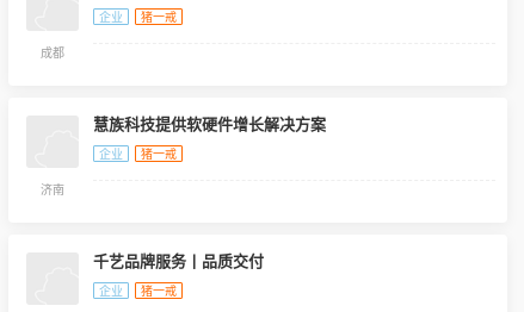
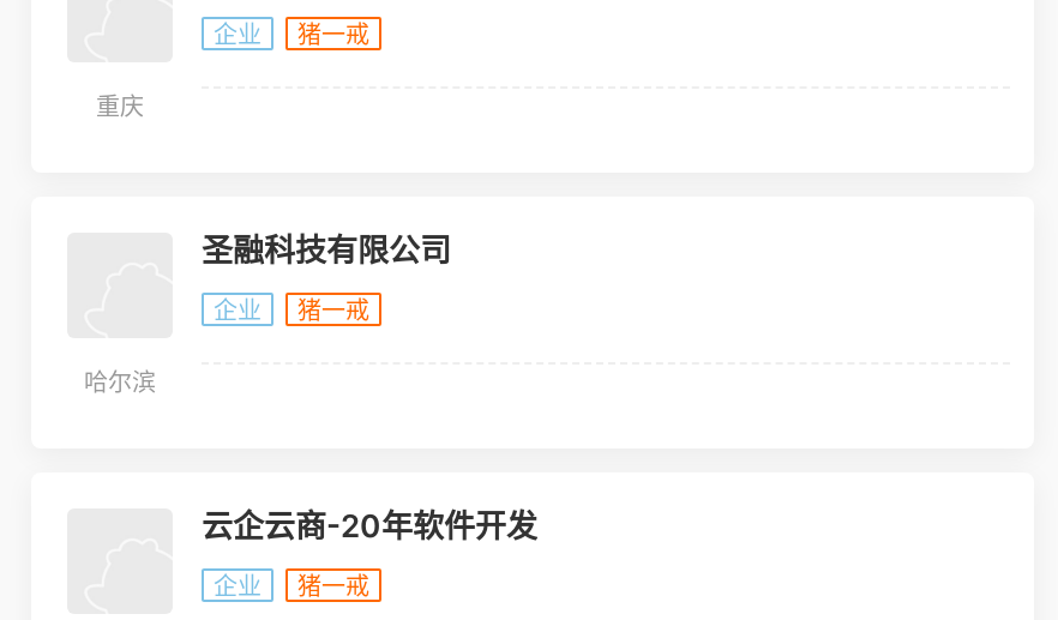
[41,45,64,60] 成都 -> [96,91,144,120] 重庆
[93,114,326,133] 慧族科技提供软硬件增长解决方案 -> [202,230,451,269] 圣融科技有限公司
[41,182,64,196] 济南 -> [84,367,156,396] 哈尔滨
[93,251,264,270] 千艺品牌服务丨品质交付 -> [202,506,537,544] 云企云商-20年软件开发

